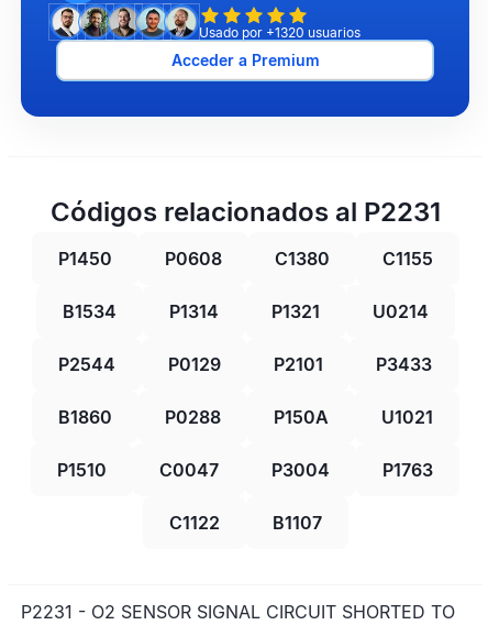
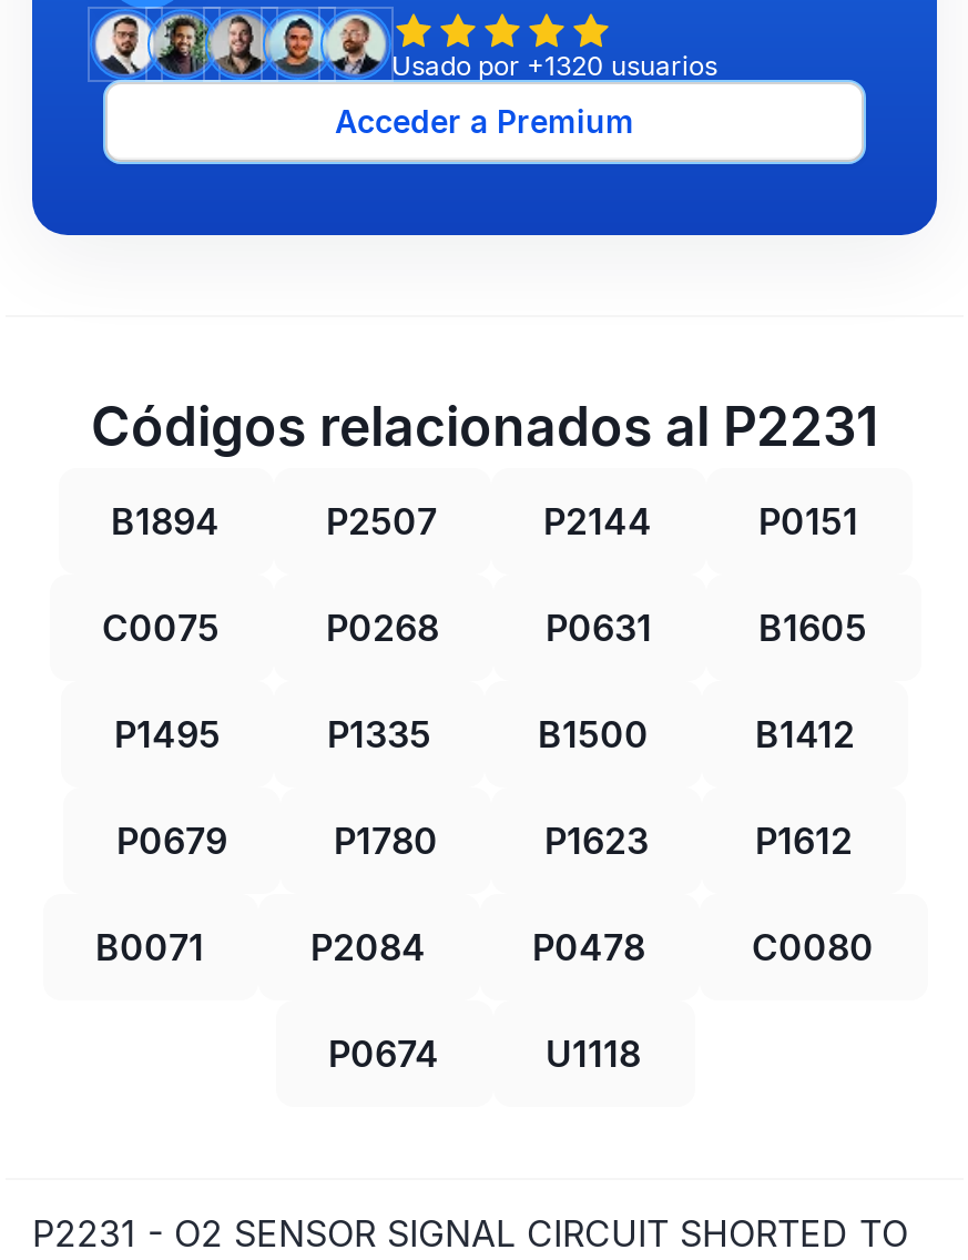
[58,248,432,270] P1450 | P0608 | C1380 | C1155 -> [111,499,858,543] B1894 | P2507 | P2144 | P0151
[62,300,428,322] B1534 | P1314 | P1321 | U0214 -> [102,606,867,650] C0075 | P0268 | P0631 | B1605
[58,353,432,375] P2544 | P0129 | P2101 | P3433 -> [114,712,855,756] P1495 | P1335 | B1500 | B1412
[58,406,432,428] B1860 | P0288 | P150A | U1021 -> [116,819,853,863] P0679 | P1780 | P1623 | P1612
[57,459,433,481] P1510 | C0047 | P3004 | P1763 -> [95,925,874,969] B0071 | P2084 | P0478 | C0080
[169,512,321,534] C1122 | B1107 -> [328,1032,641,1076] P0674 | U1118

